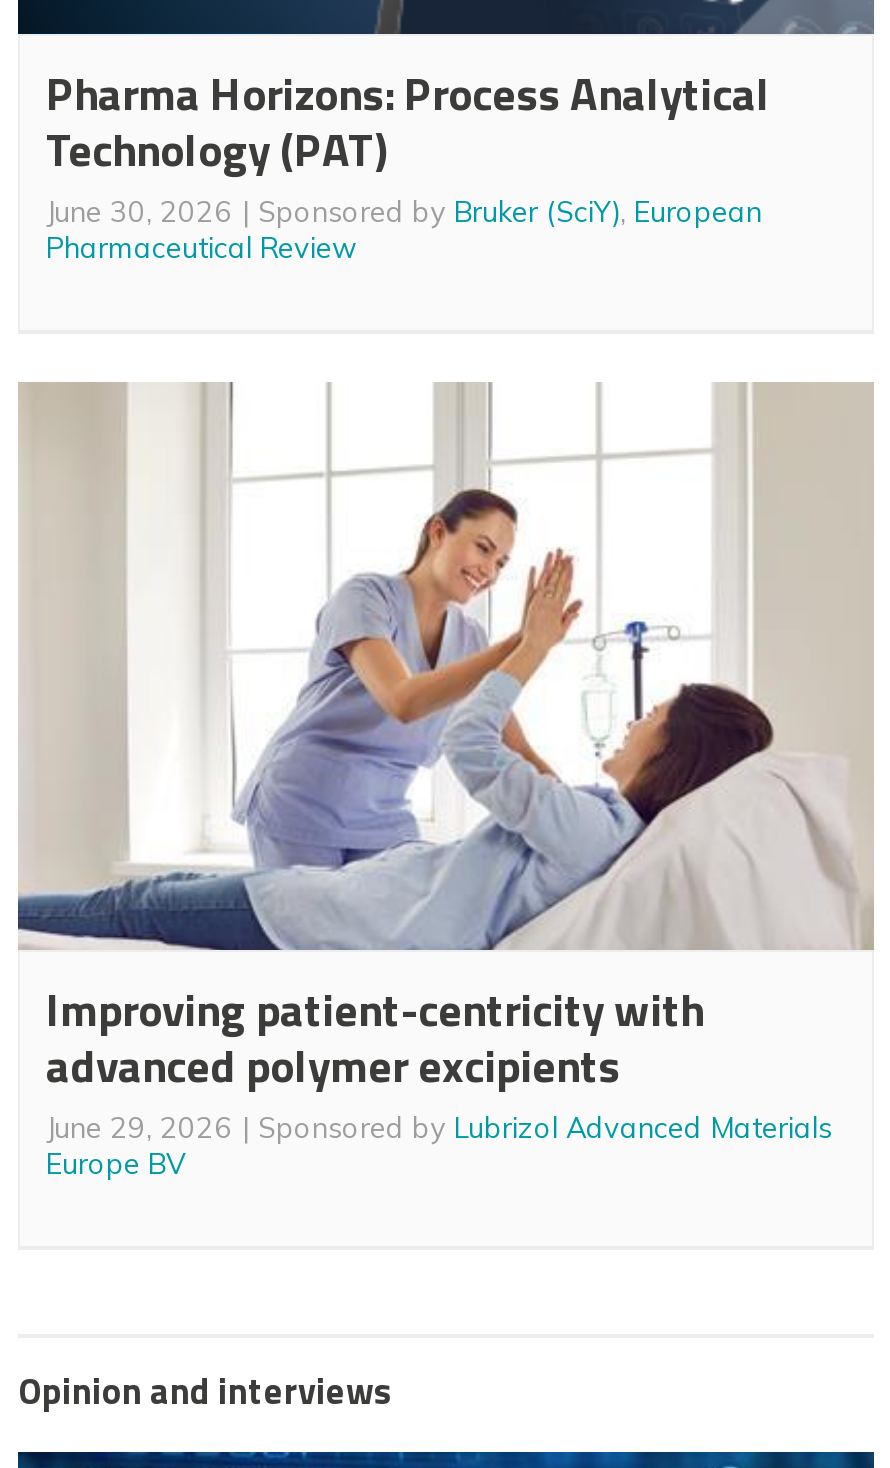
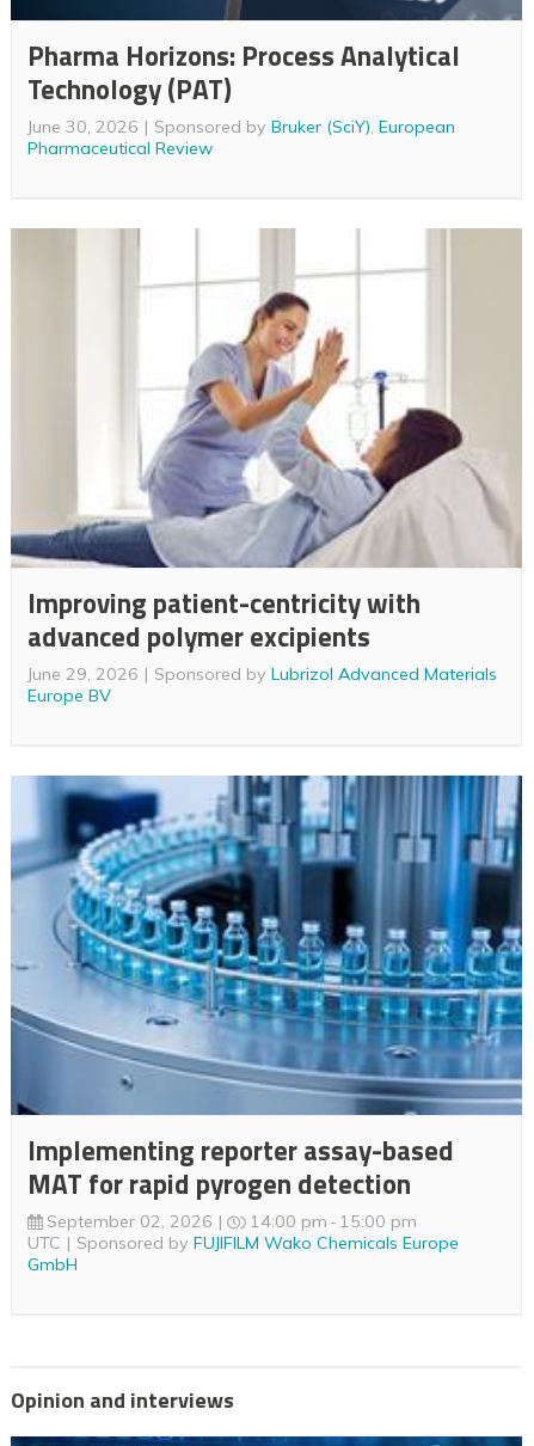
none -> [11,774,523,1275] [image] | Implementing reporter assay-based | MAT for rapid pyrogen detection | September 02, 2026 | 14:00 pm 15:00 pm | UTC | Sponsored by FUJIFILM Wako Chemicals Europe | GmbH

